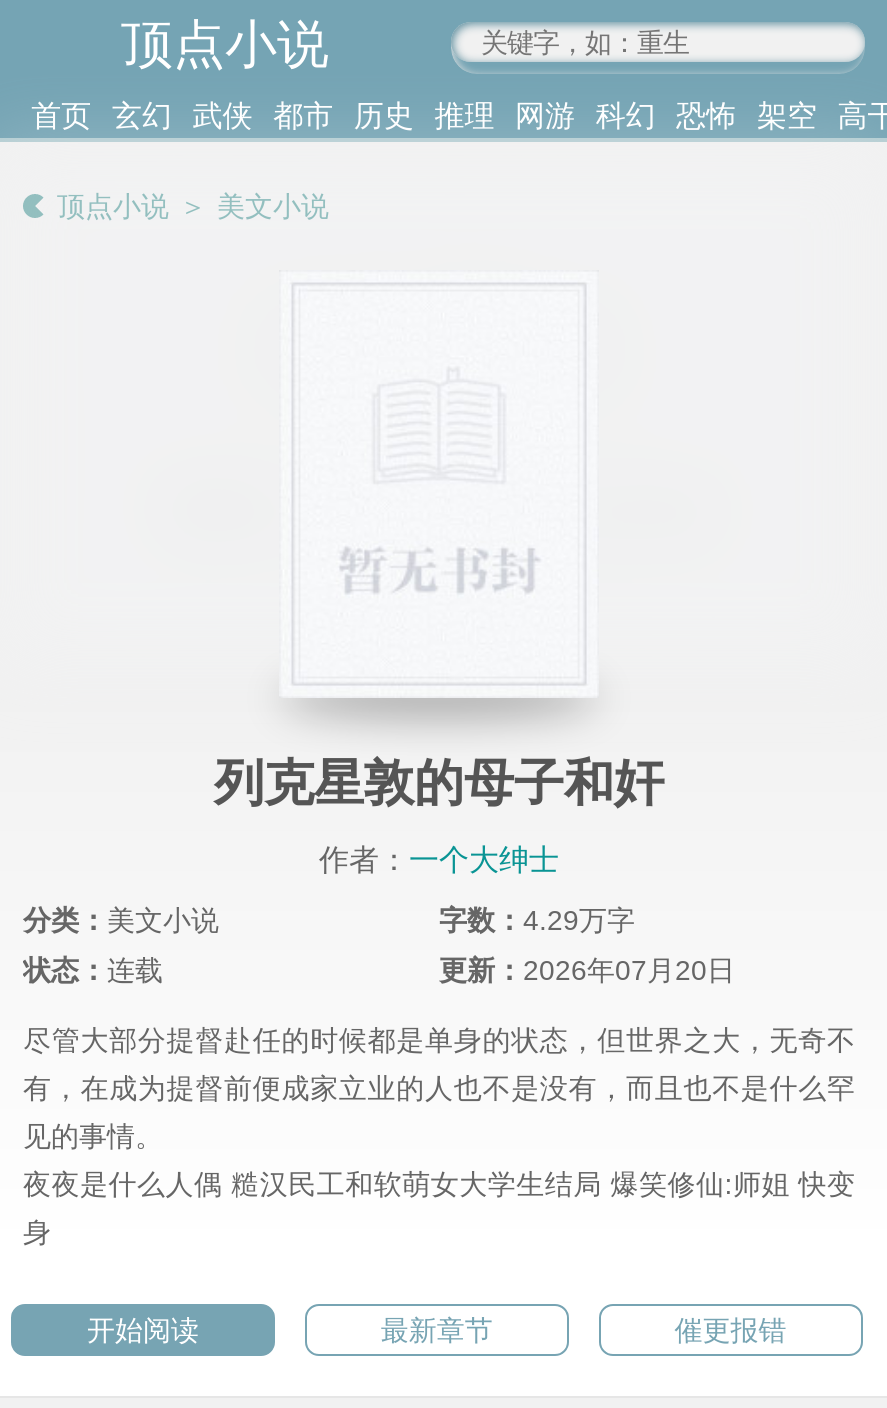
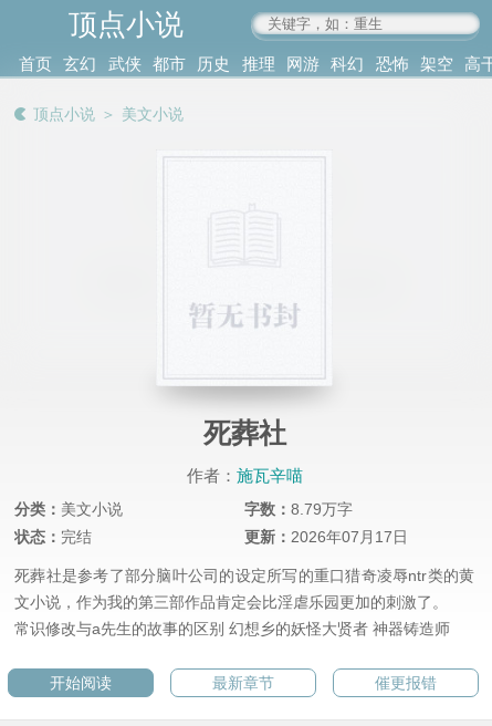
[214,755,664,811] 列克星敦的母子和奸 -> [203,418,286,449] 死葬社
[319,842,559,876] 作者：一个大绅士 -> [186,466,302,485] 作者：施瓦辛喵
[23,905,855,1249] 字数：4.29万字 | 状态：连载 | 更新：2026年07月20日 | 尽管大部分提督赴任的时候都是单身的状态，但世界之大，无奇不 | 有，在成为提督前便成家立业的人也不是没有，而且也不是什么罕 | 见的事情。 | 夜夜是什么人偶 糙汉民工和软萌女大学生结局 爆笑修仙:师姐 快变 | 身 -> [14,501,474,638] 字数：8.79万字 | 状态：完结 | 更新：2026年07月17日 | 死葬社是参考了部分脑叶公司的设定所写的重口猎奇凌辱ntr类的黄 | 文小说，作为我的第三部作品肯定会比淫虐乐园更加的刺激了。 | 常识修改与a先生的故事的区别 幻想乡的妖怪大贤者 神器铸造师

